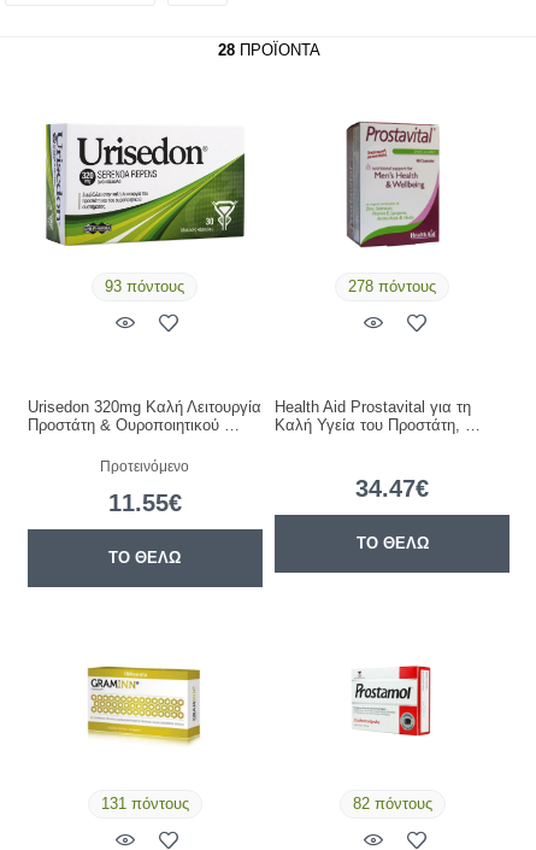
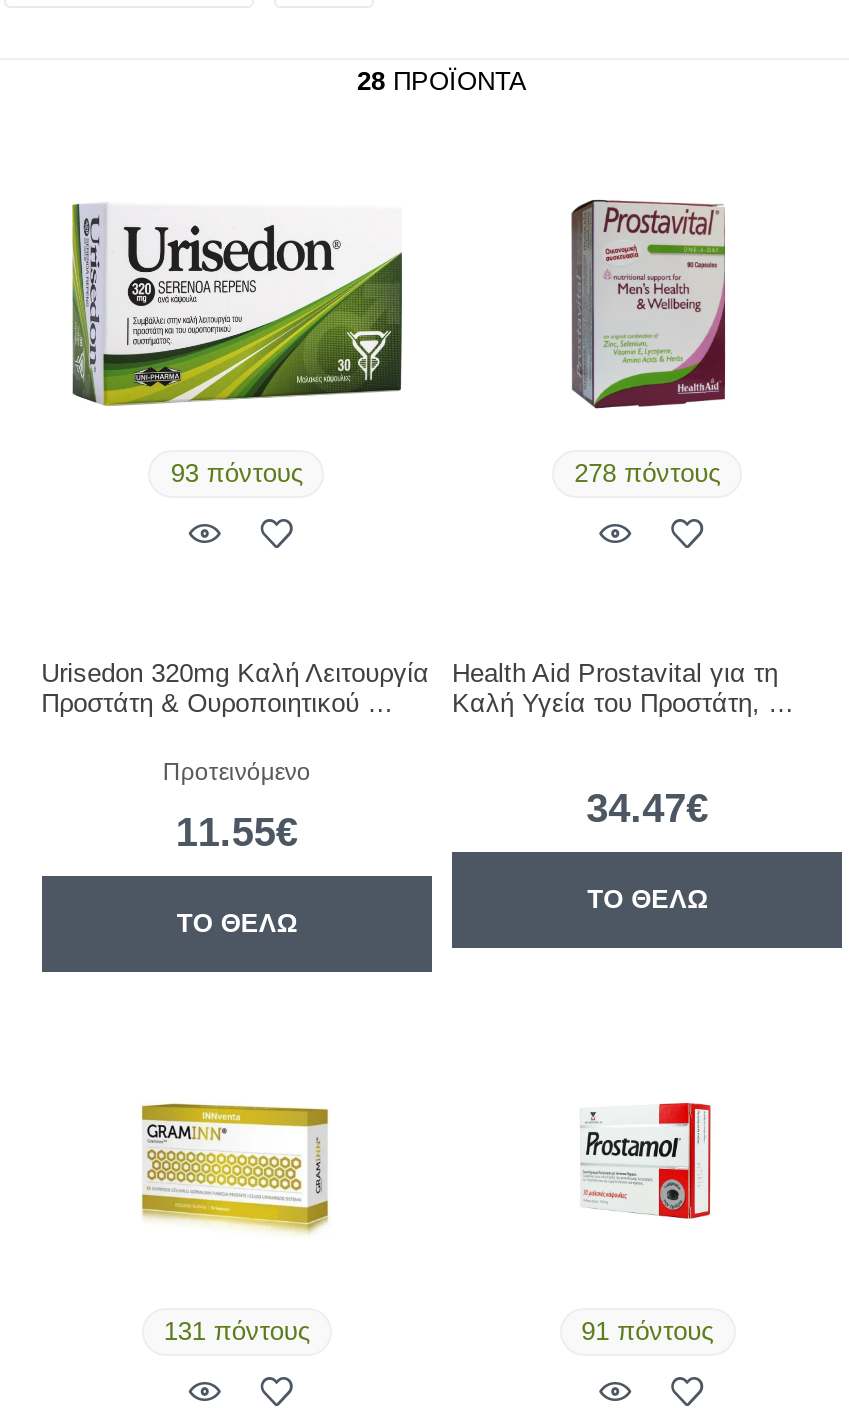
[353,795,432,813] 82 πόντους -> [581,1317,713,1347] 91 πόντους

